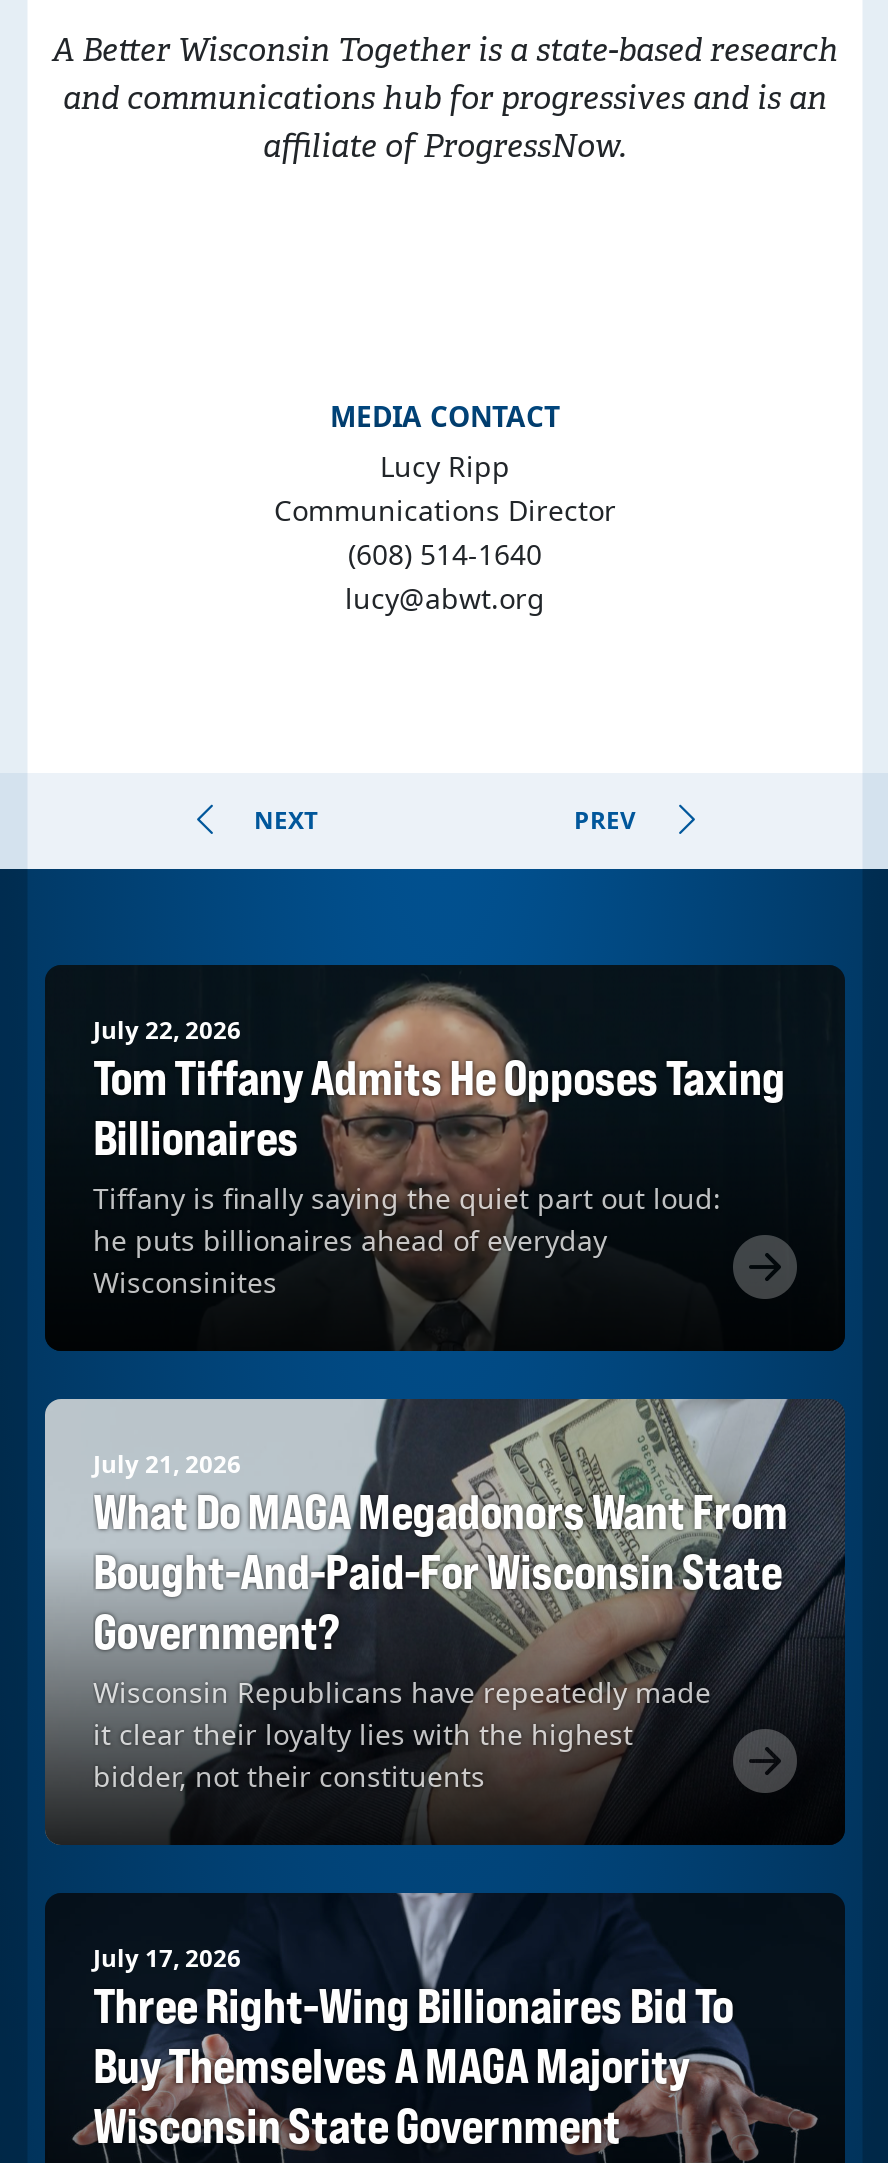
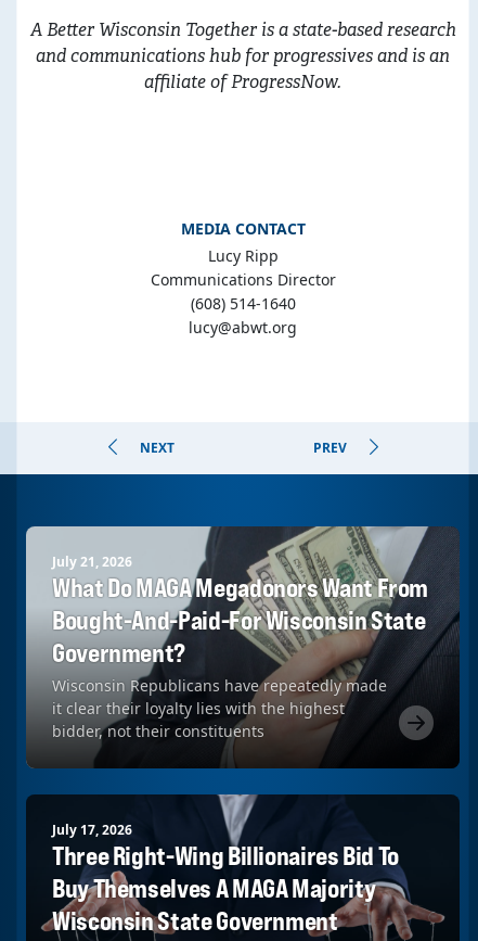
[45,963,843,1353] [image] | July 22, 2026 | Tom Tiffany Admits He Opposes Taxing | Billionaires | Tiffany is finally saying the quiet part out loud: | he puts billionaires ahead of everyday | Wisconsinites -> none

